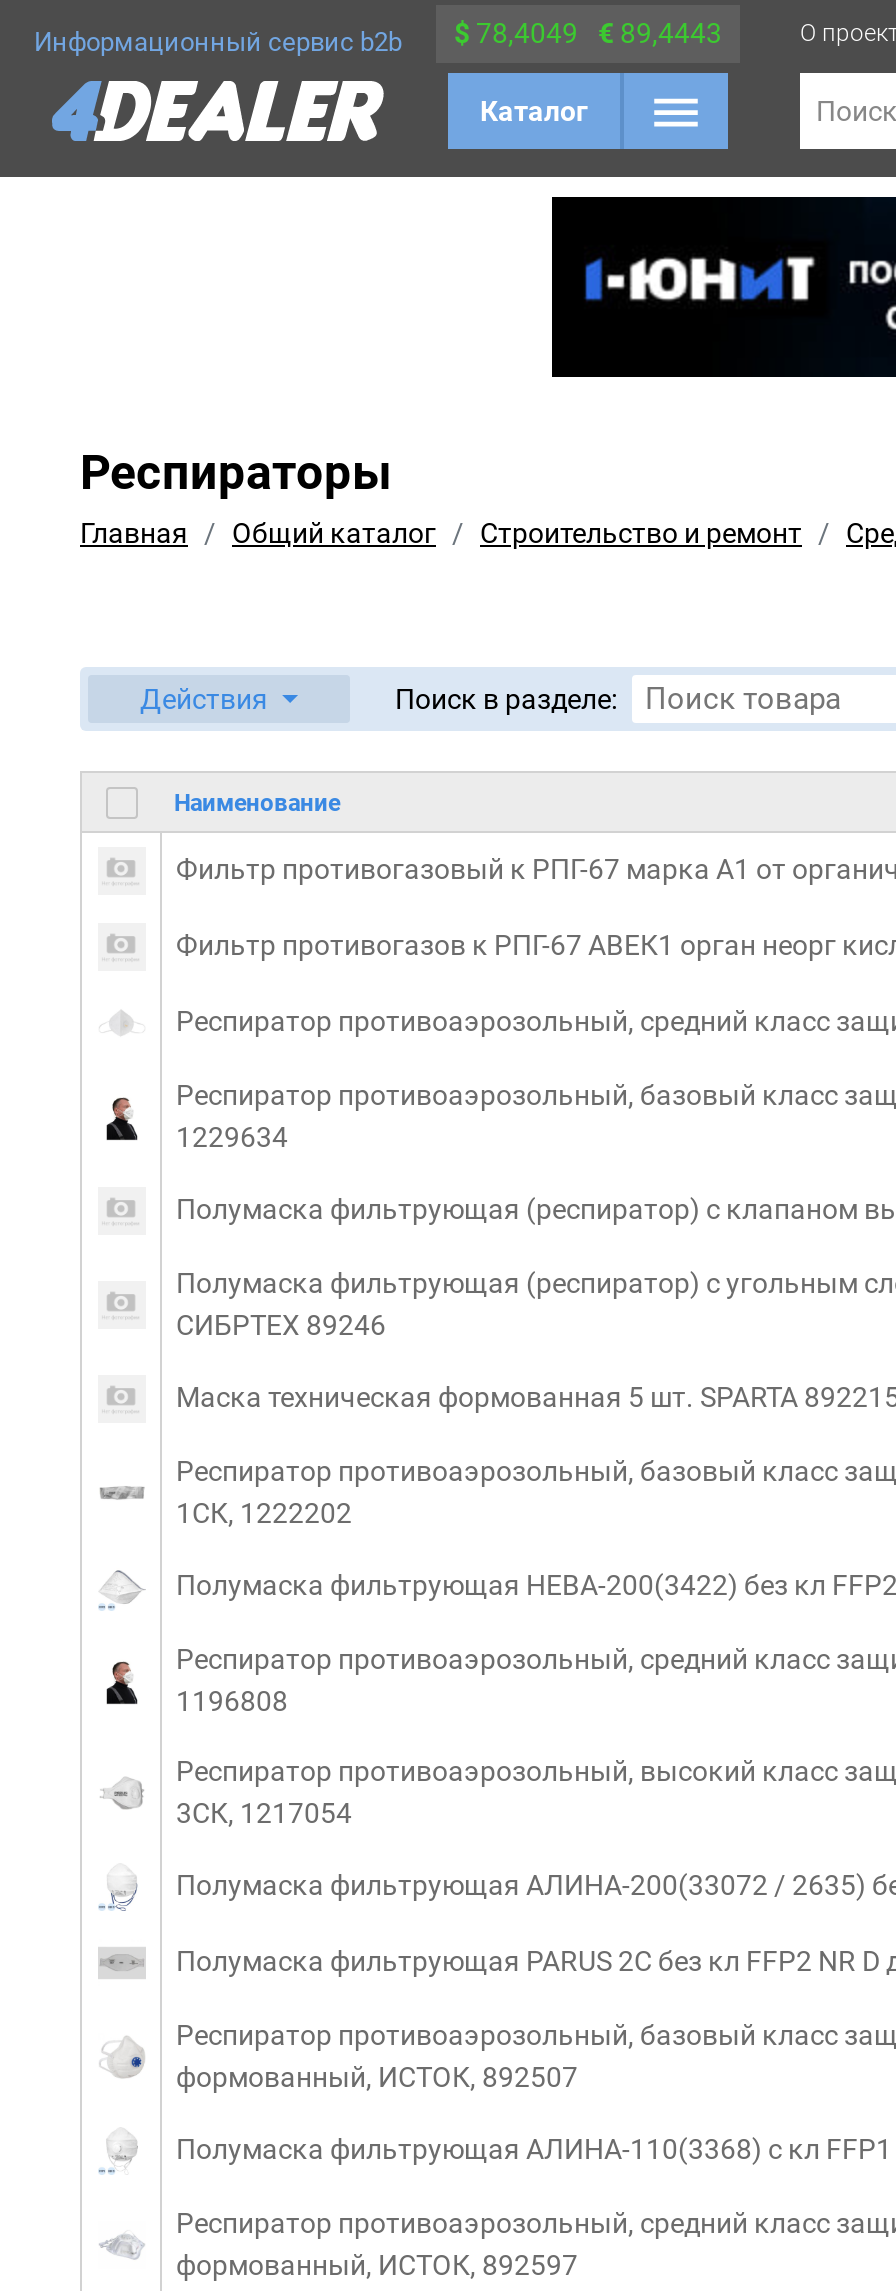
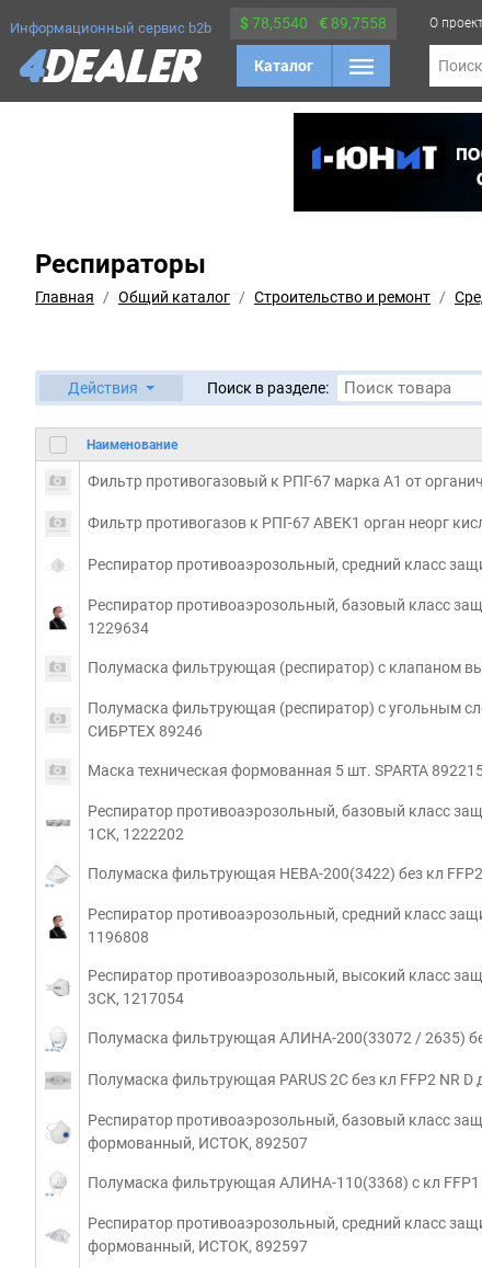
[454,17,578,49] $78,4049 -> [240,14,308,32] $78,5540
[598,17,722,49] €89,4443 -> [319,14,387,32] €89,7558

